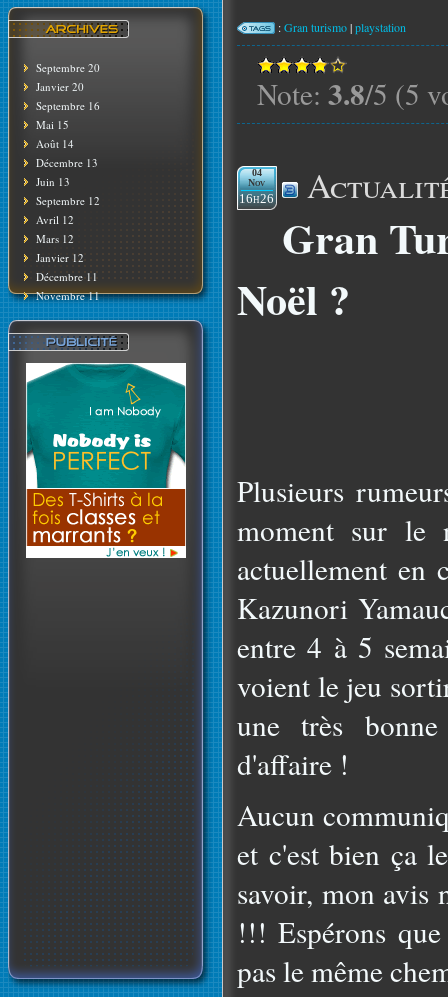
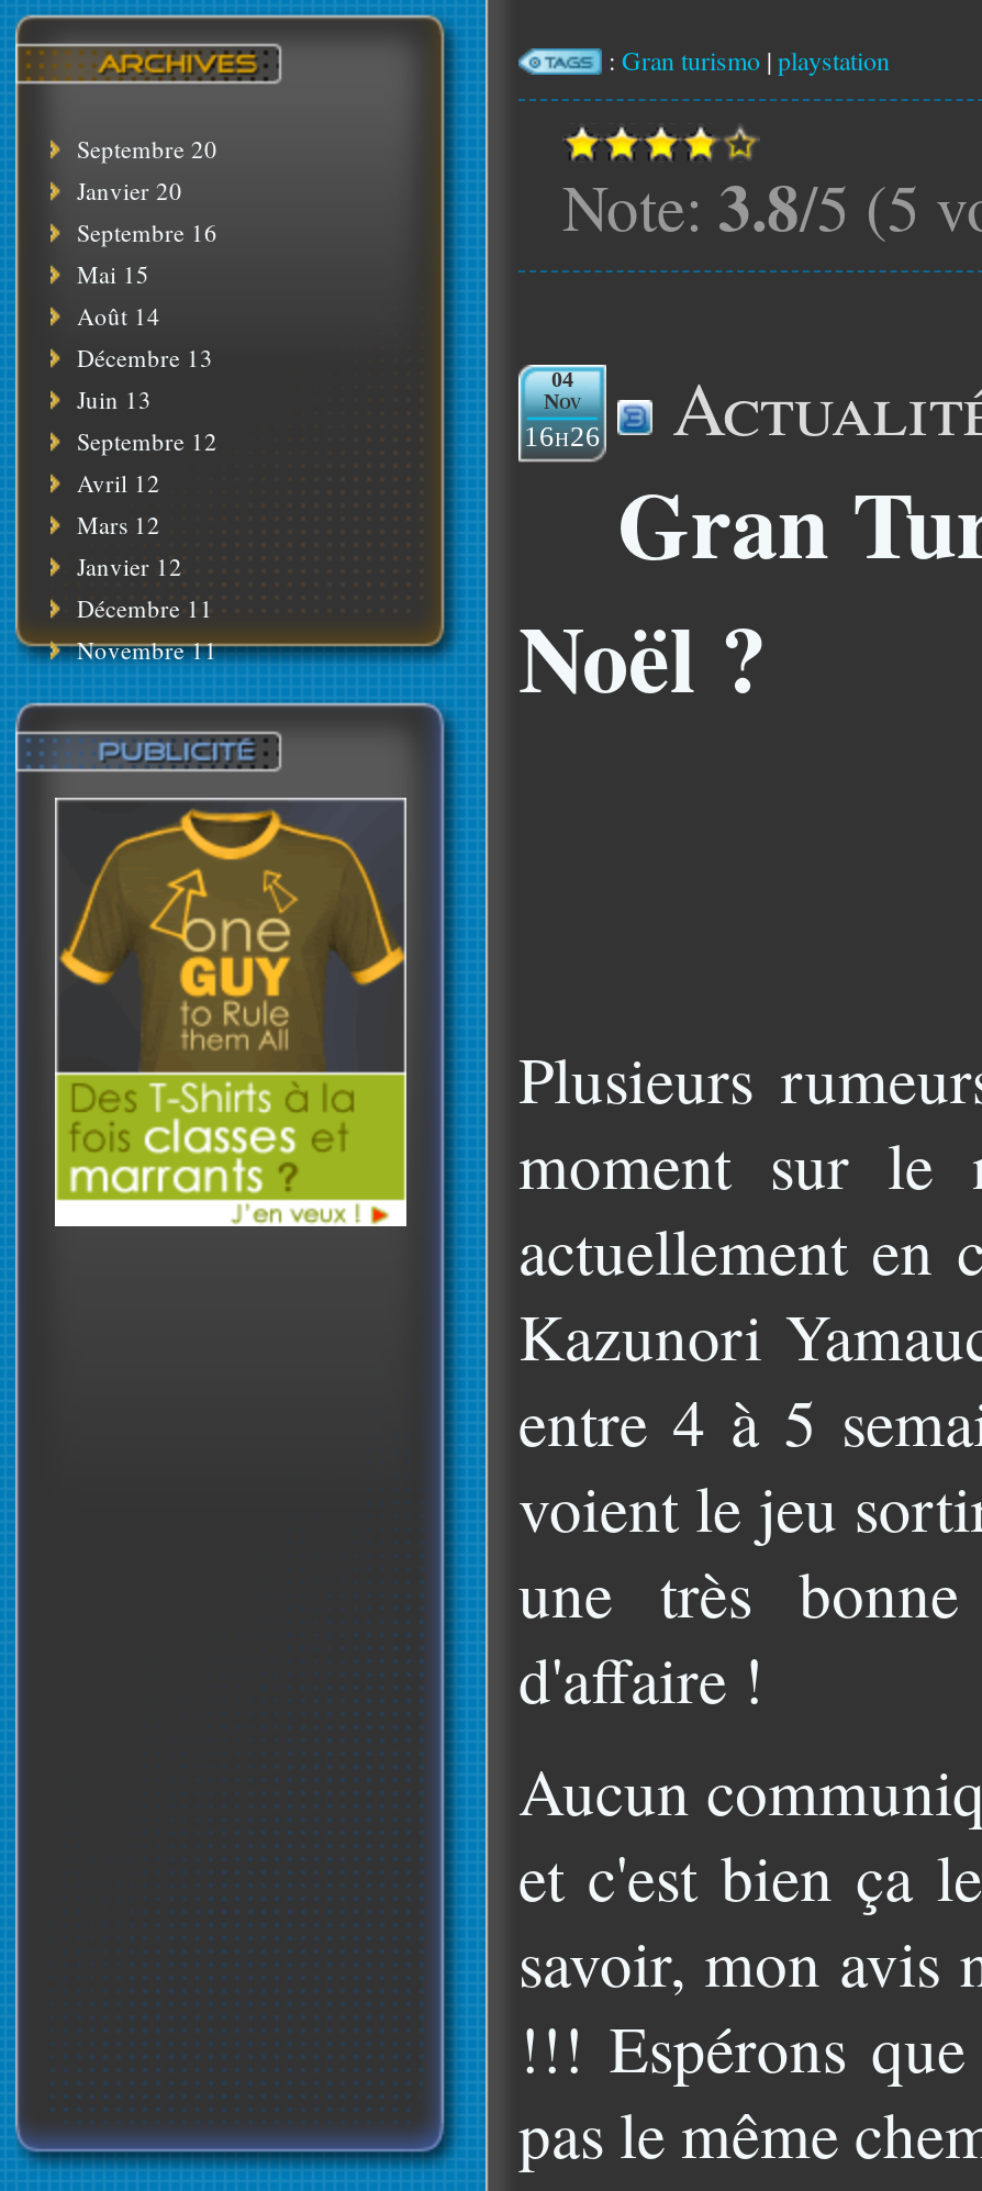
[26,363,186,556] [image] -> [55,800,406,1224] [image]

